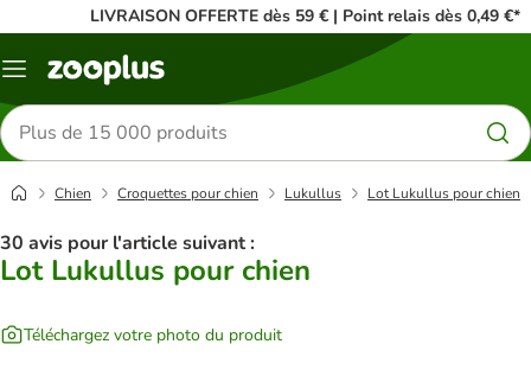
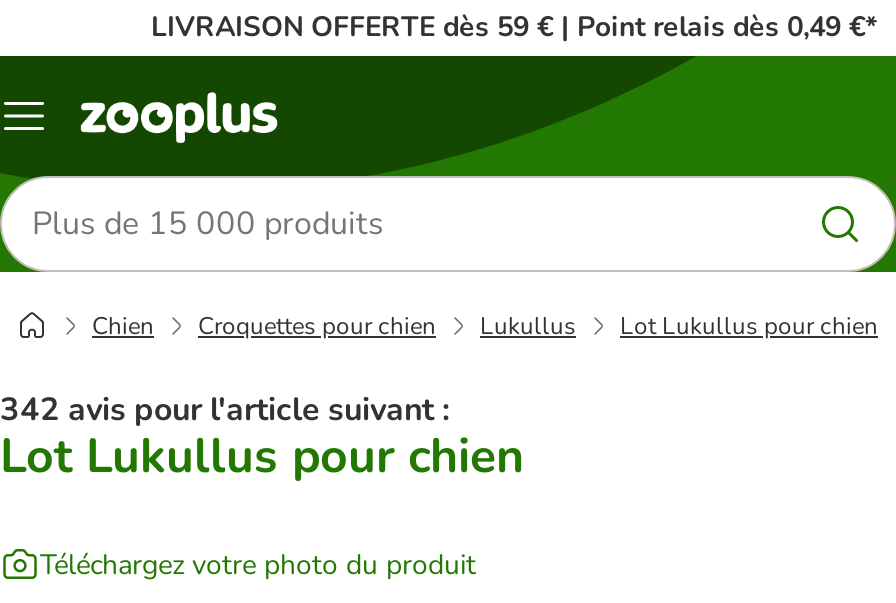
[0,230,255,256] 30 avis pour l'article suivant : -> [0,388,450,432] 342 avis pour l'article suivant :

